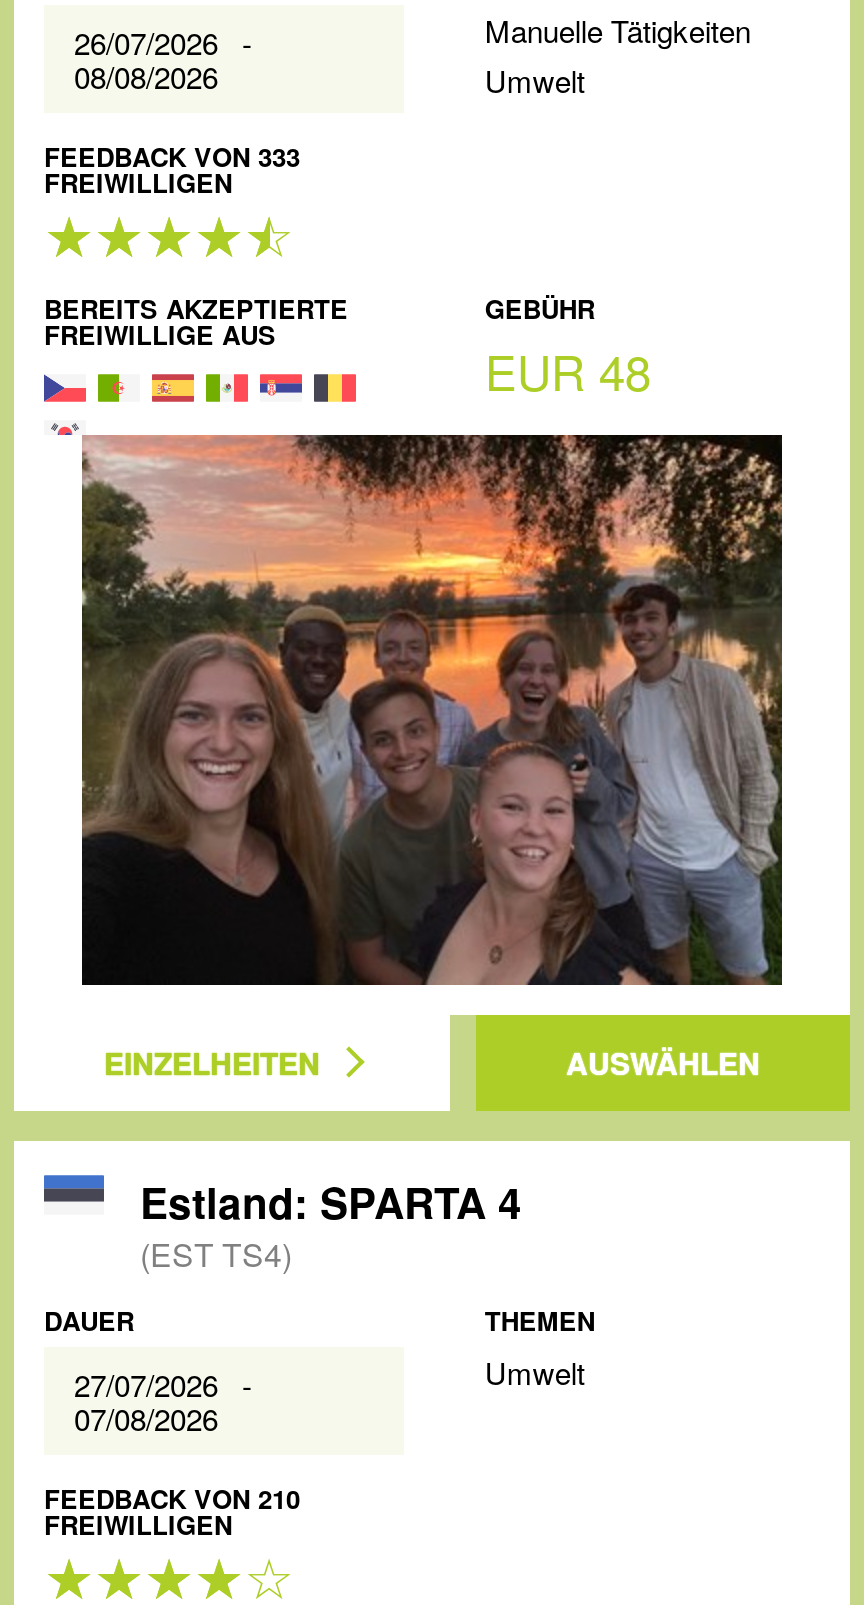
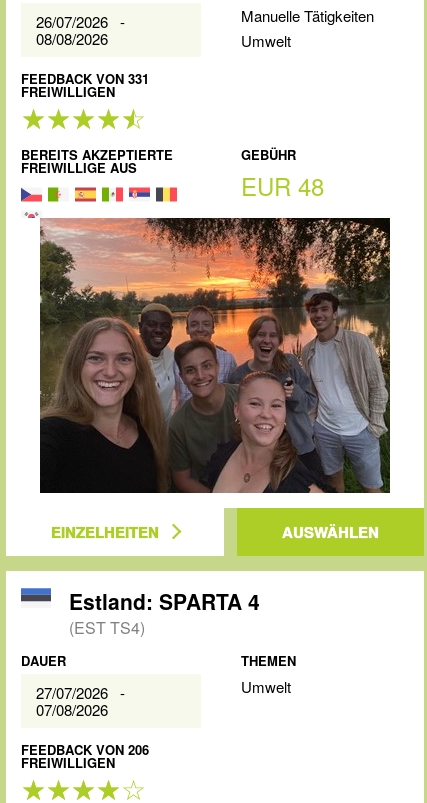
[44,137,300,175] FEEDBACK VON 333 -> [21,69,149,88] FEEDBACK VON 331
[44,1479,300,1517] FEEDBACK VON 210 -> [21,740,149,759] FEEDBACK VON 206

